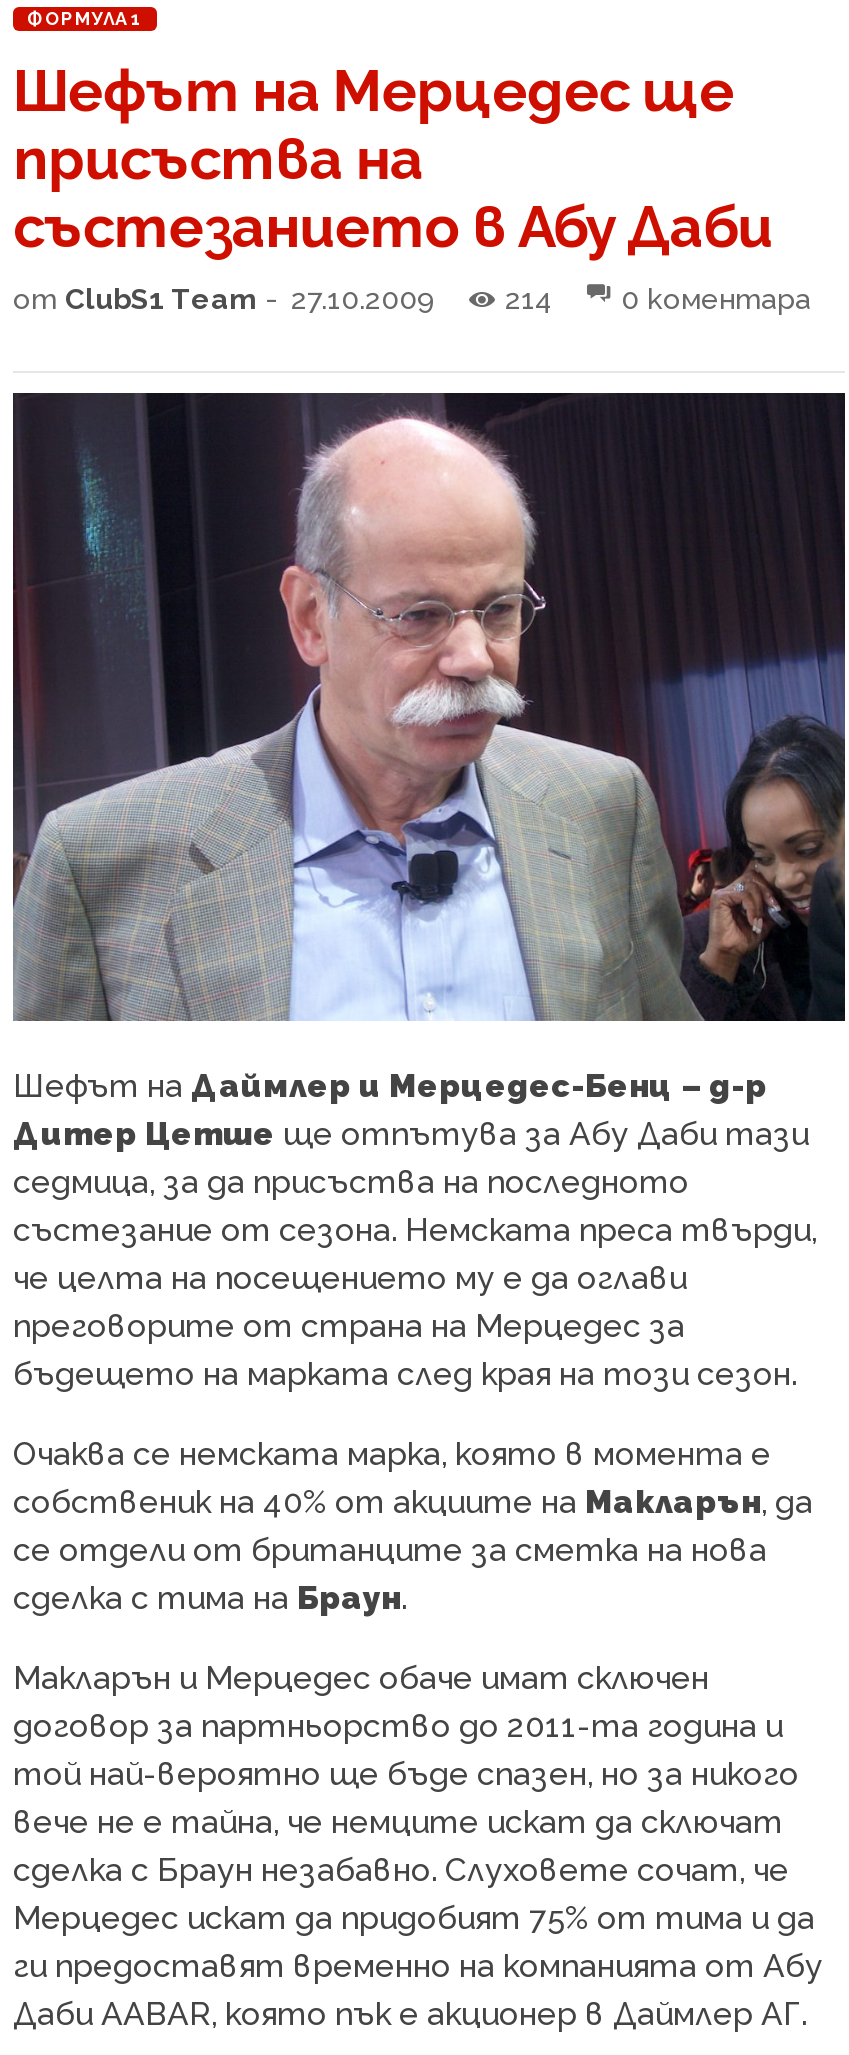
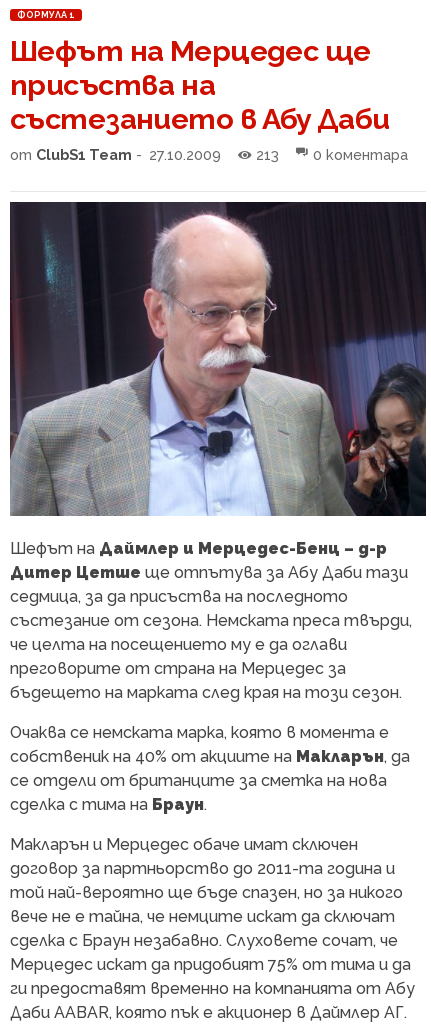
[505,281,553,315] 214 -> [256,146,279,163] 213

